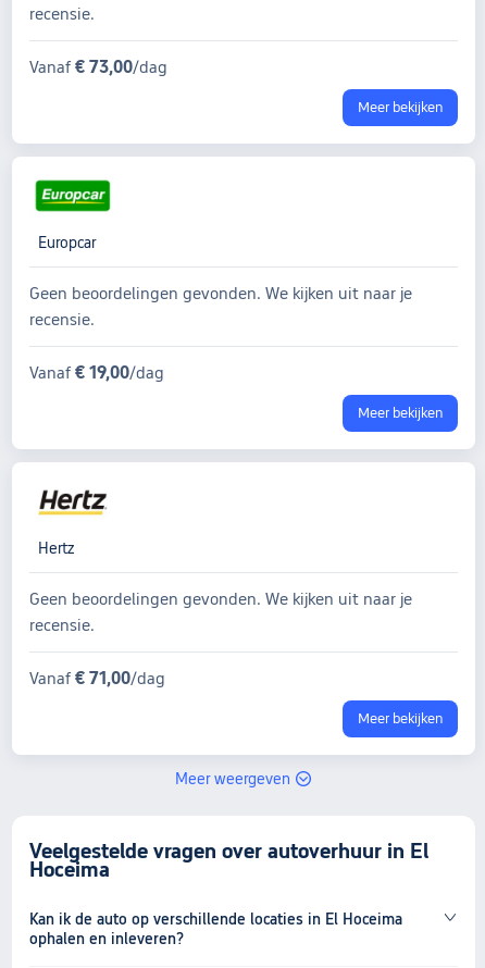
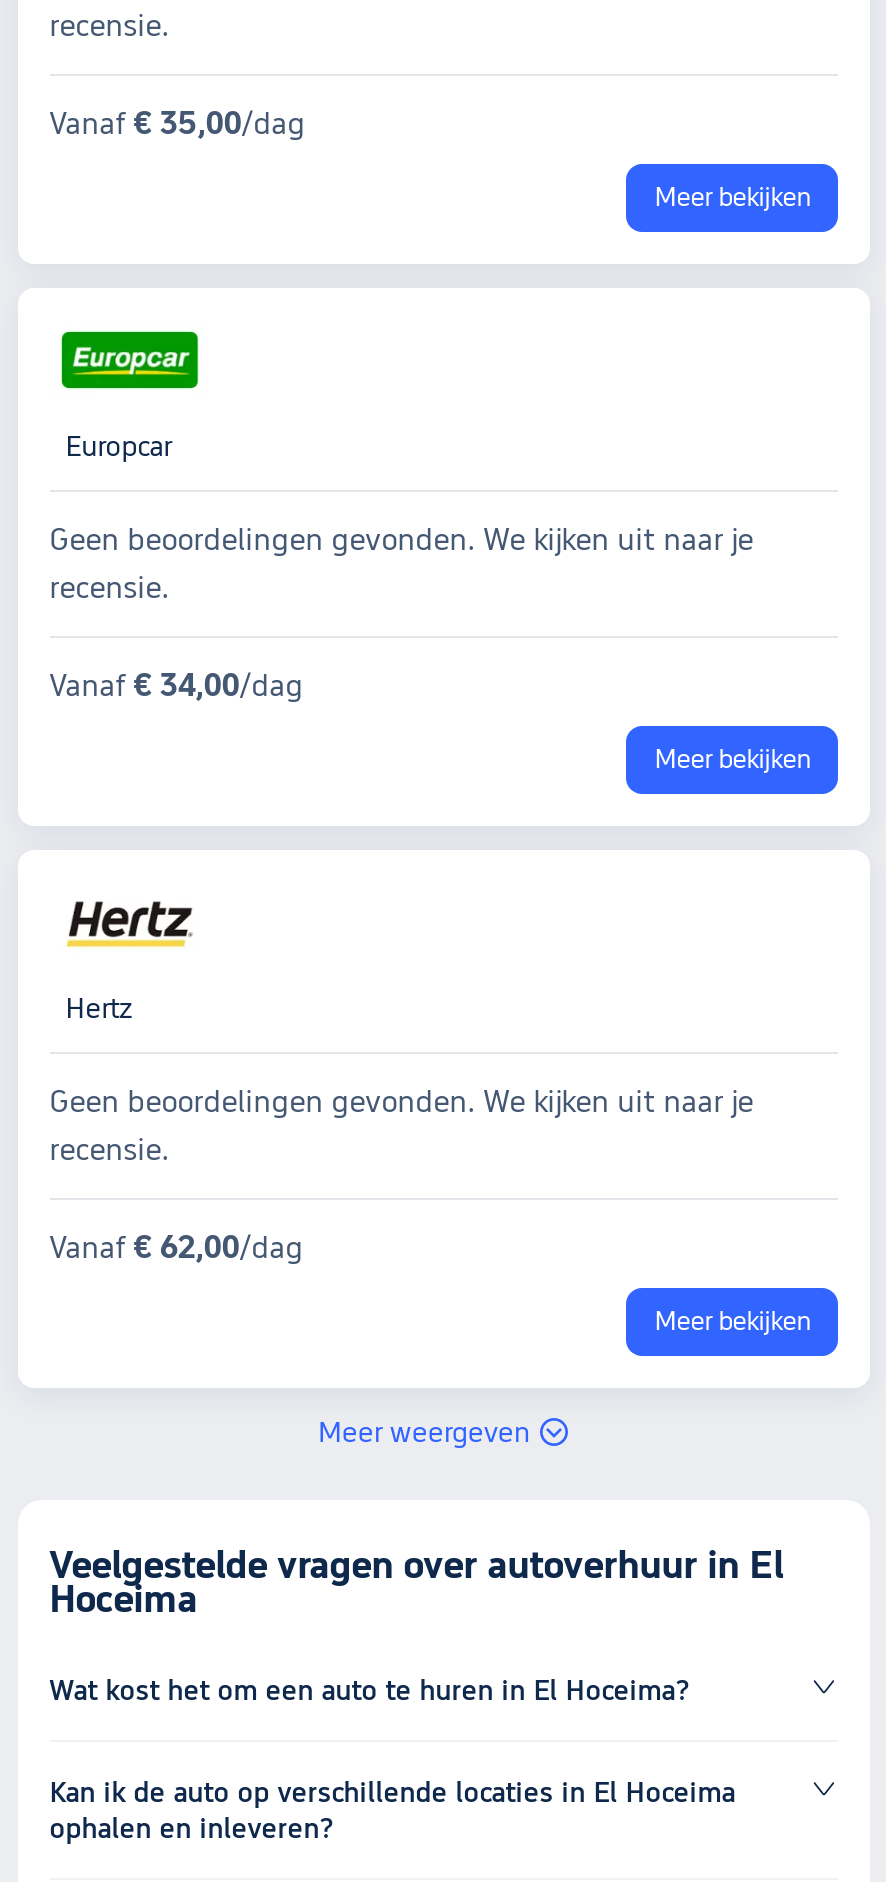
[29,57,167,77] Vanaf € 73,00/dag -> [50,104,306,142] Vanaf € 35,00/dag
[29,362,164,383] Vanaf € 19,00/dag -> [50,666,304,704] Vanaf € 34,00/dag
[29,668,165,689] Vanaf € 71,00/dag -> [50,1228,304,1266] Vanaf € 62,00/dag
none -> [50,1674,690,1706] Wat kost het om een auto te huren in El Hoceima?

